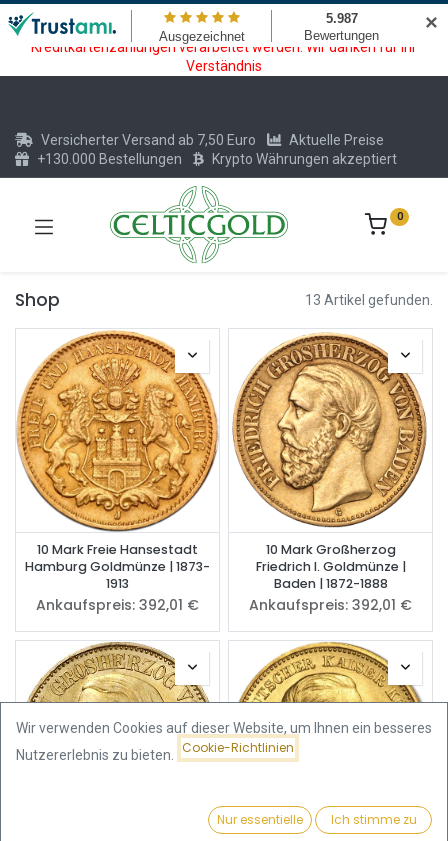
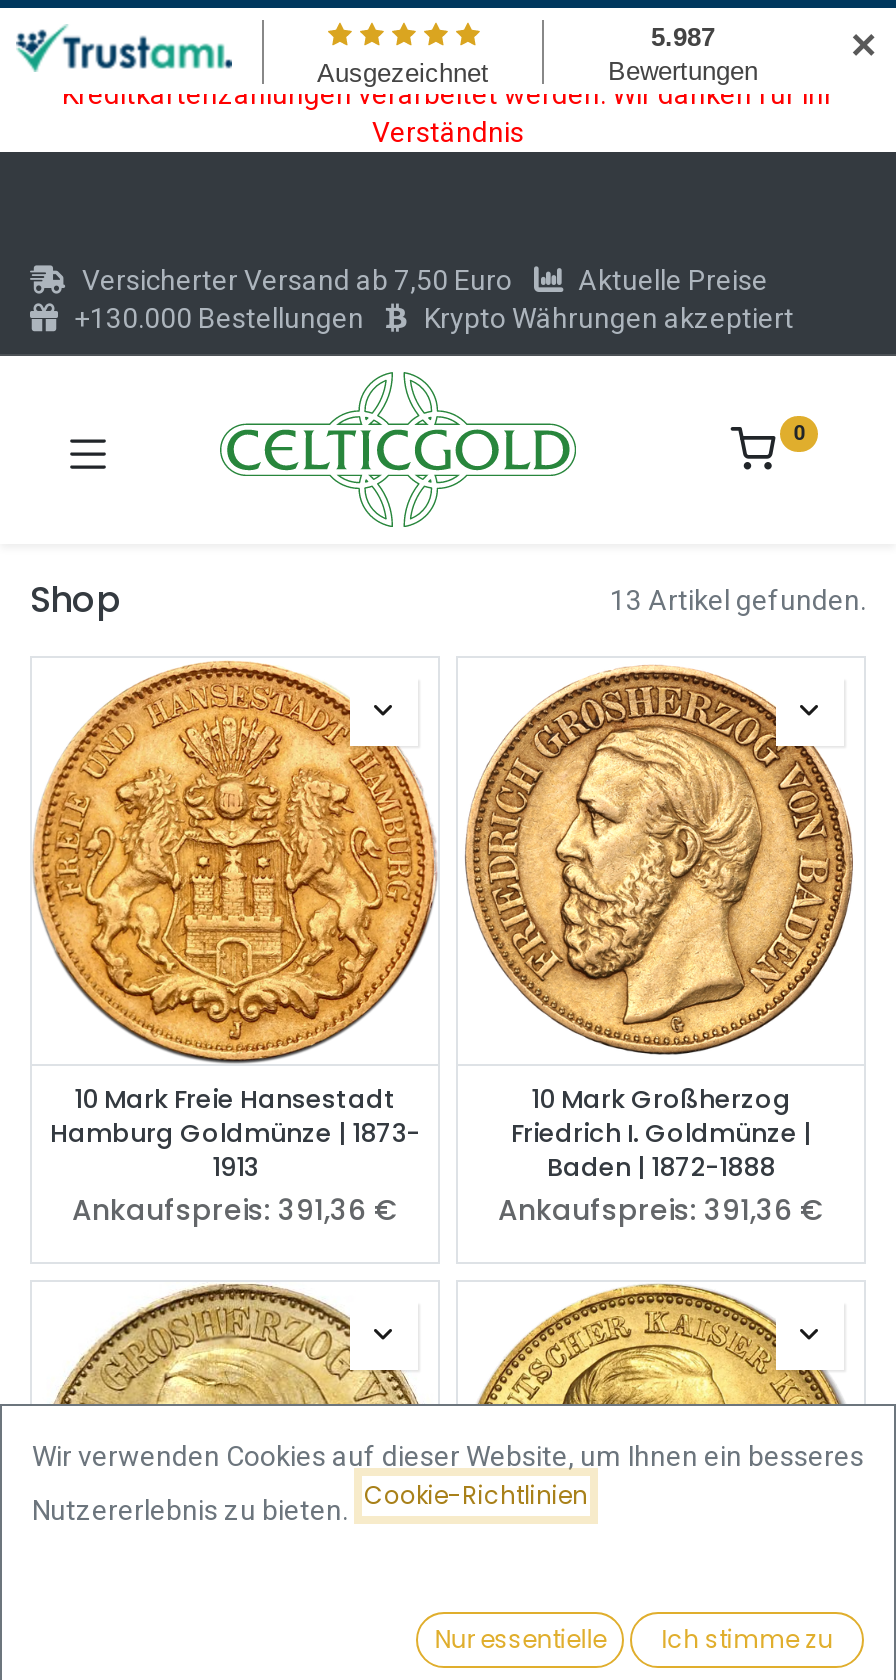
[36,595,199,615] Ankaufspreis: 392,01 € -> [72,1191,398,1231] Ankaufspreis: 391,36 €
[249,595,412,615] Ankaufspreis: 392,01 € -> [498,1191,824,1231] Ankaufspreis: 391,36 €

